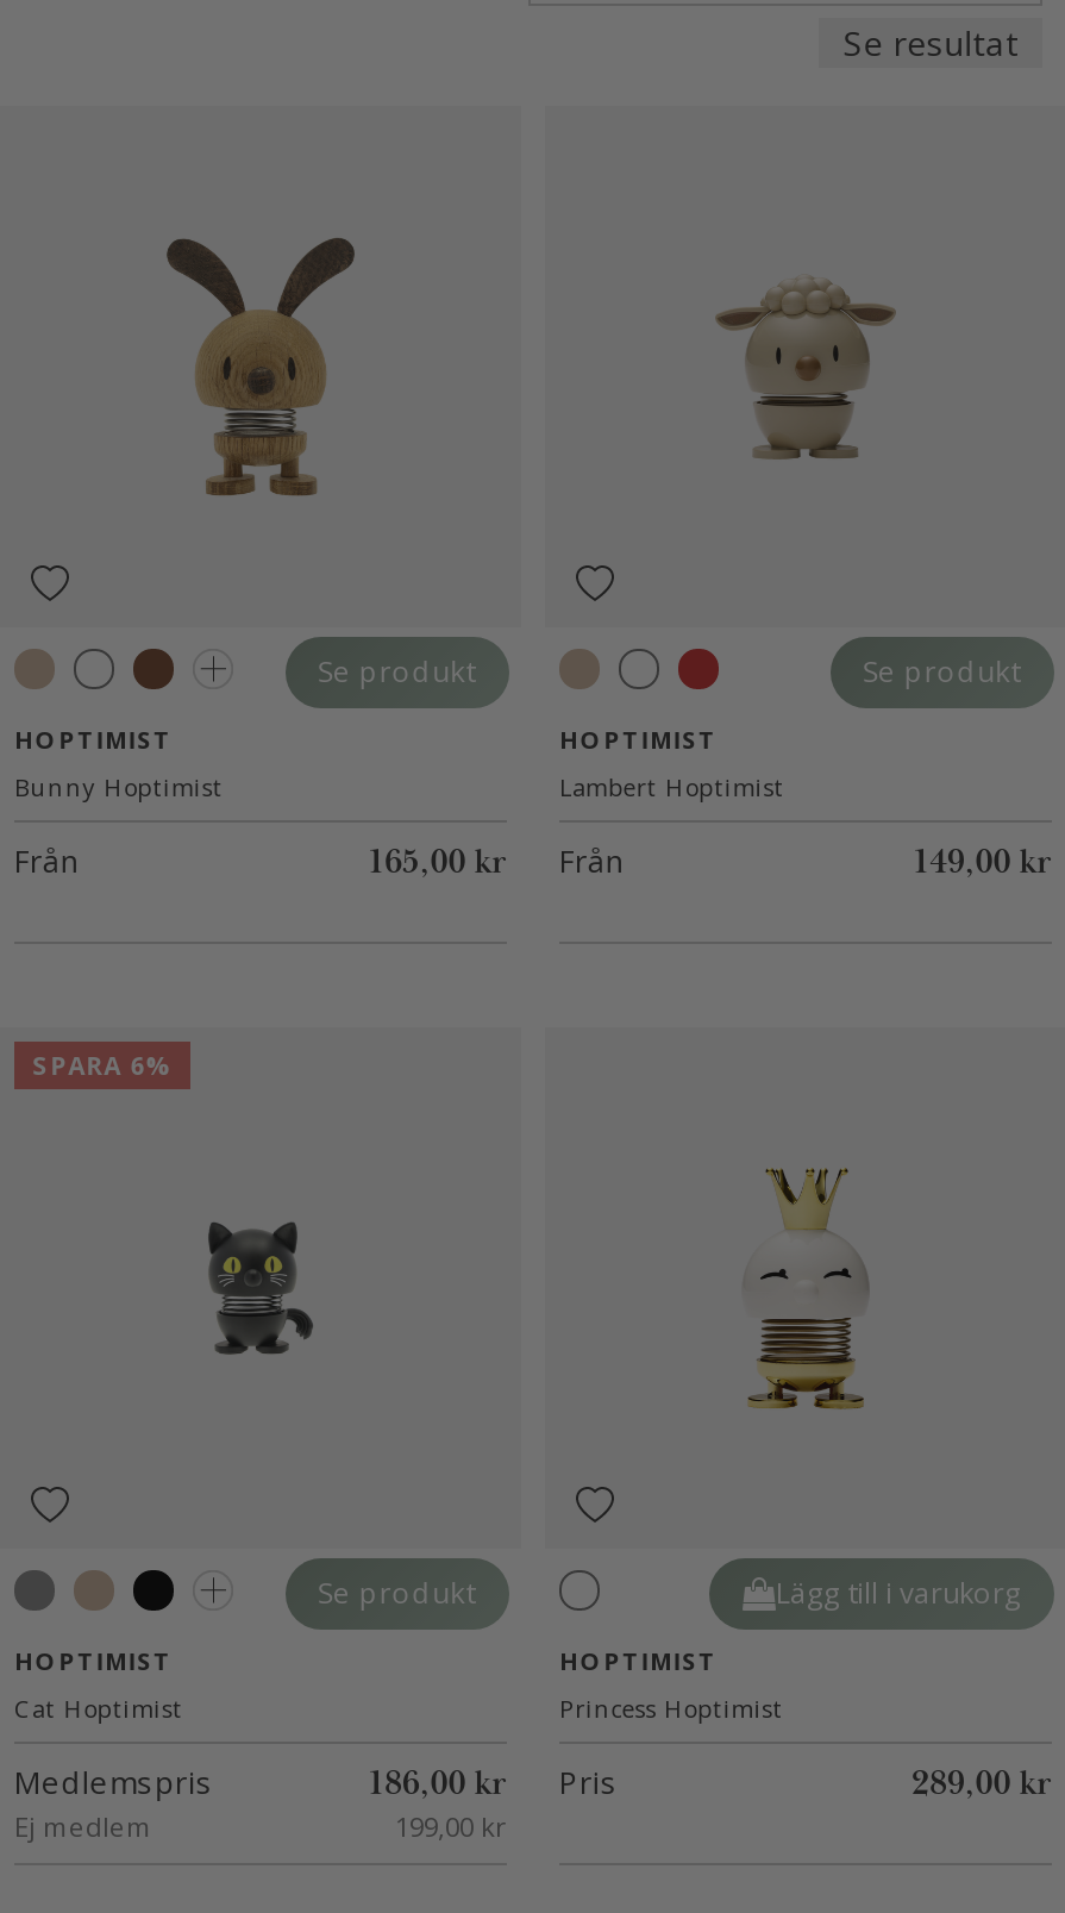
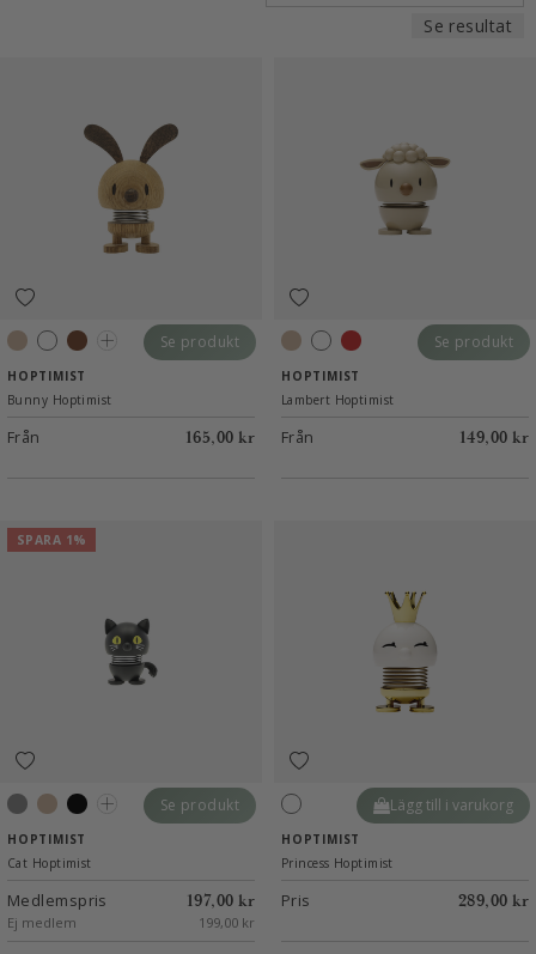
[32,1049,173,1083] SPARA 6% -> [16,532,87,548] SPARA 1%
[369,1761,618,1806] 186,00 kr Pris -> [187,889,311,912] 197,00 kr Pris

